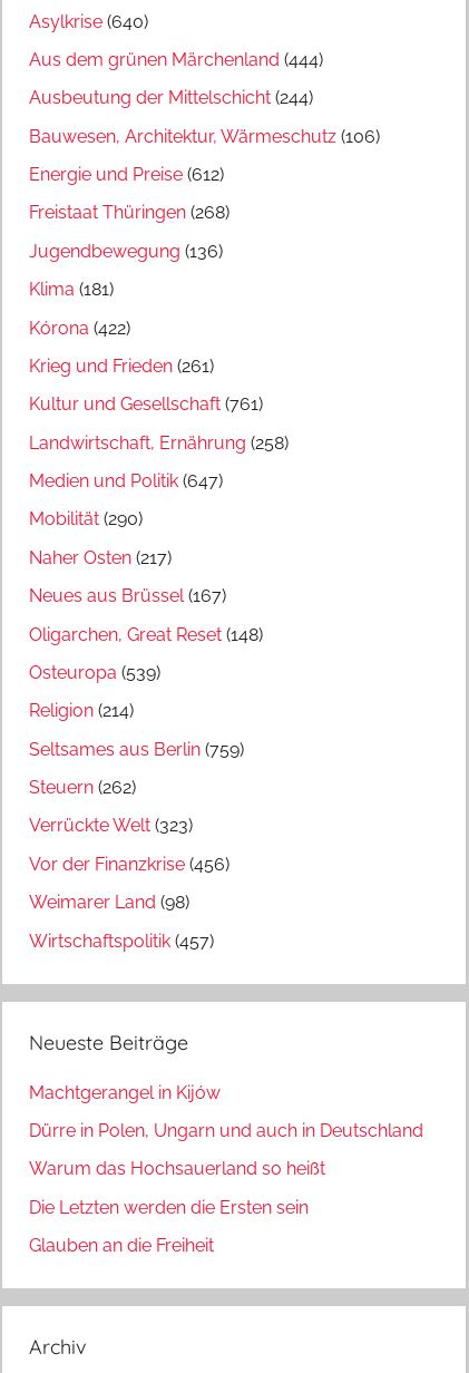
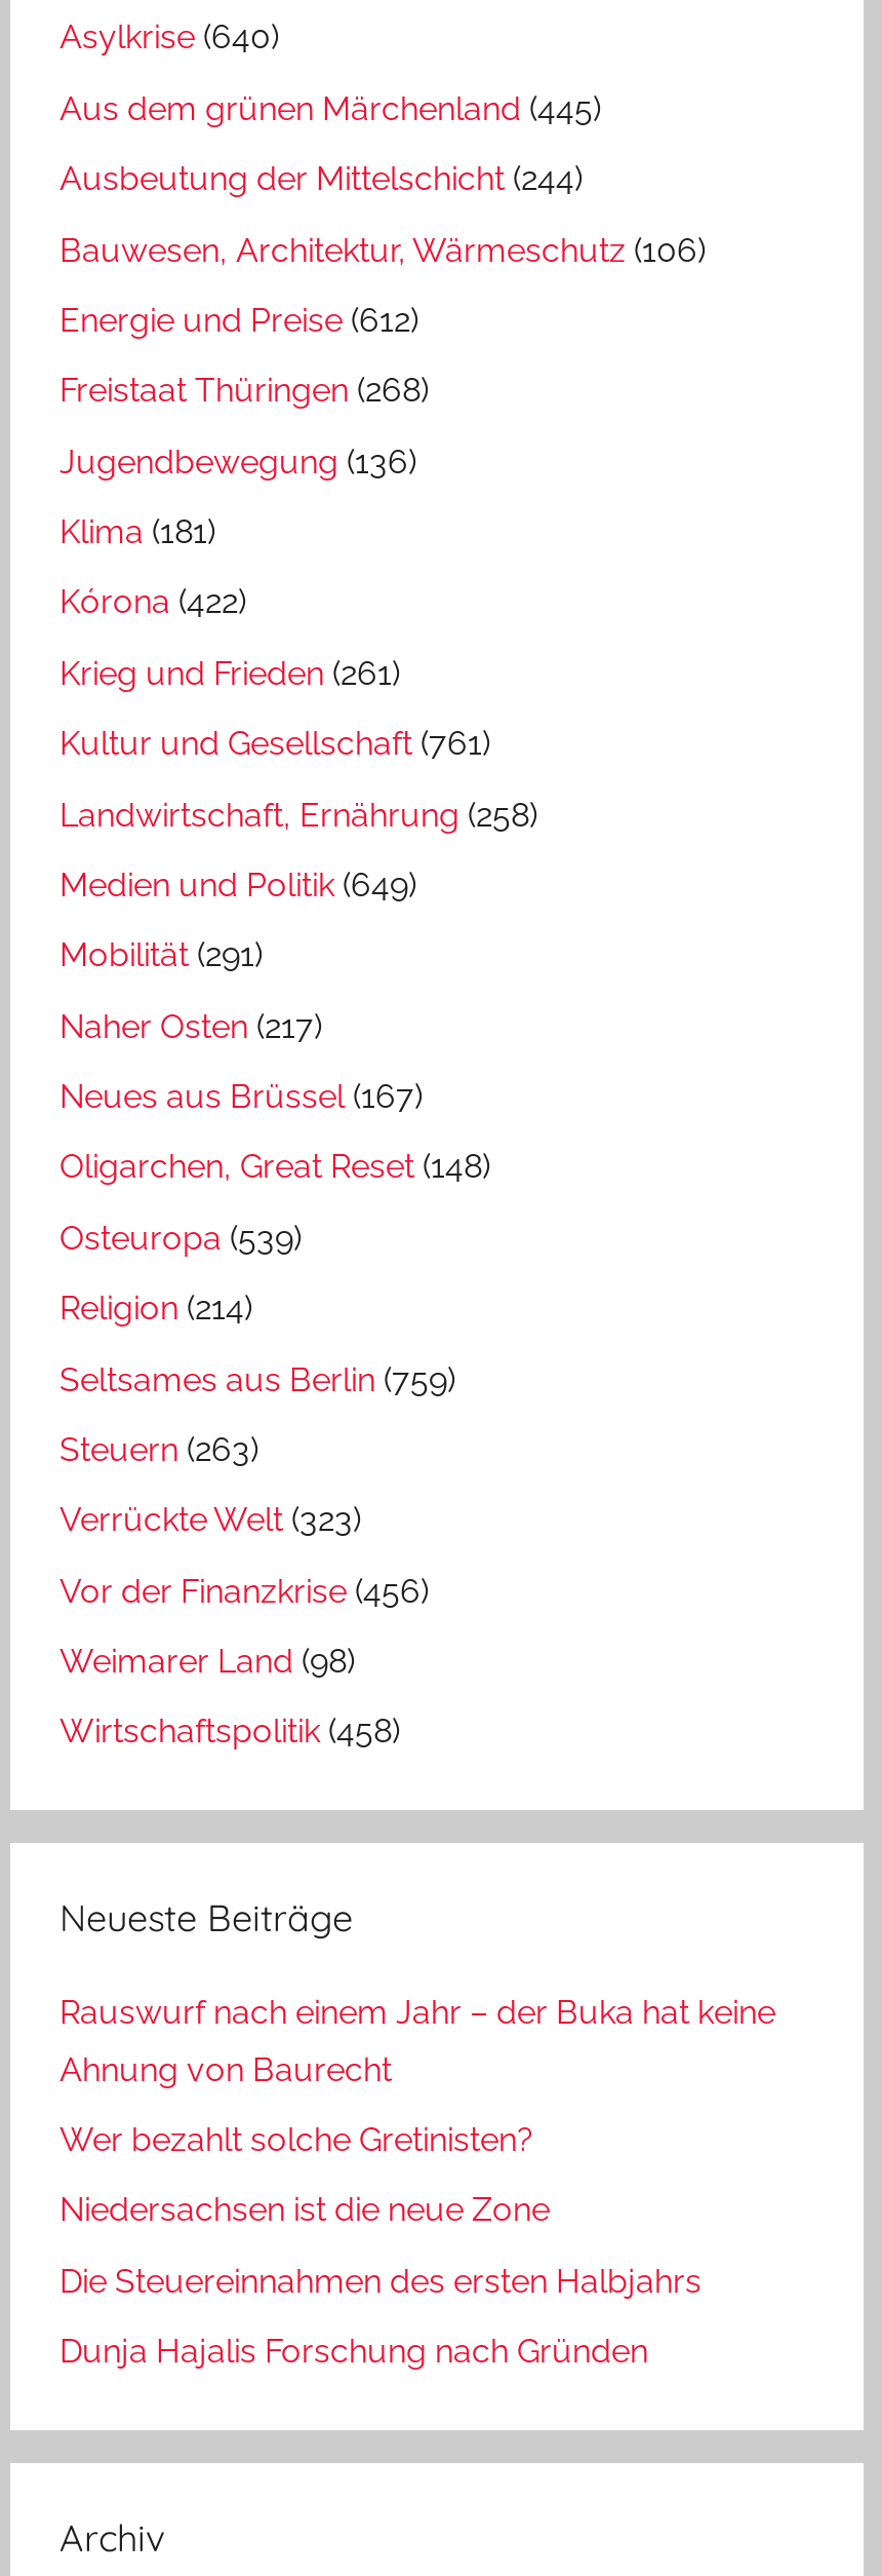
[29,49,323,70] Aus dem grünen Märchenland (444) -> [59,89,601,128] Aus dem grünen Märchenland (445)
[29,470,223,491] Medien und Politik (647) -> [59,866,416,905] Medien und Politik (649)
[29,509,143,530] Mobilität (290) -> [59,936,263,975] Mobilität (291)
[29,777,136,798] Steuern (262) -> [59,1430,258,1469] Steuern (263)
[29,930,214,951] Wirtschaftspolitik (457) -> [59,1713,400,1752] Wirtschaftspolitik (458)
[29,1082,423,1256] Machtgerangel in Kijów | Dürre in Polen, Ungarn und auch in Deutschland | Warum das Hochsauerland so heißt | Die Letzten werden die Ersten sein | Glauben an die Freiheit -> [59,1992,775,2371] Rauswurf nach einem Jahr – der Buka hat keine | Ahnung von Baurecht | Wer bezahlt solche Gretinisten? | Niedersachsen ist die neue Zone | Die Steuereinnahmen des ersten Halbjahrs | Dunja Hajalis Forschung nach Gründen

